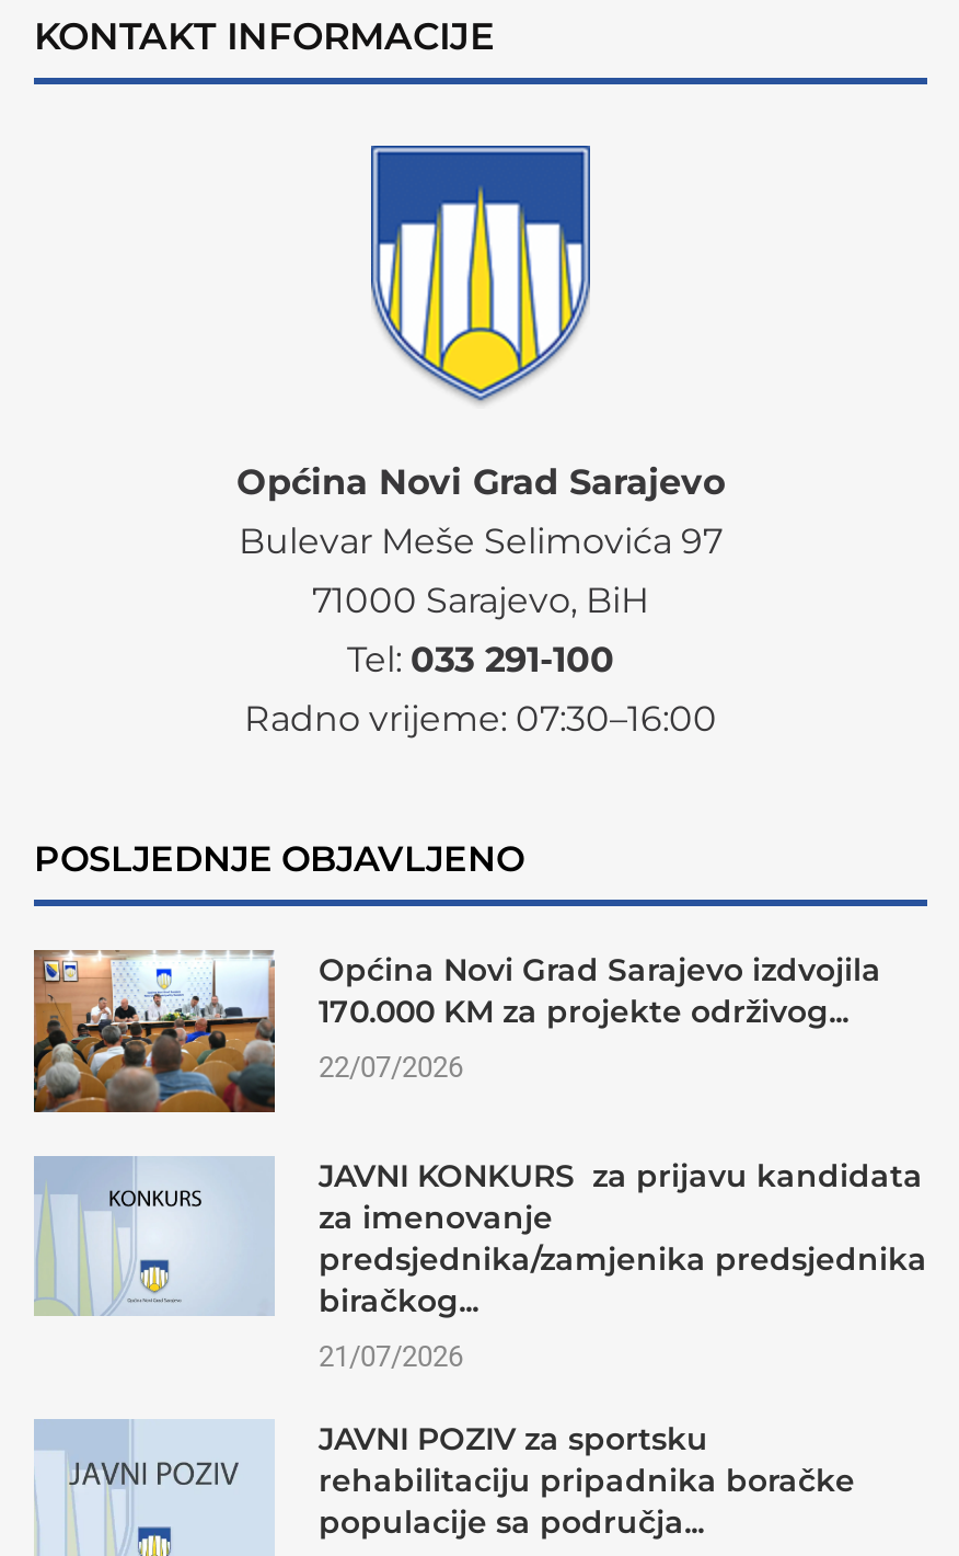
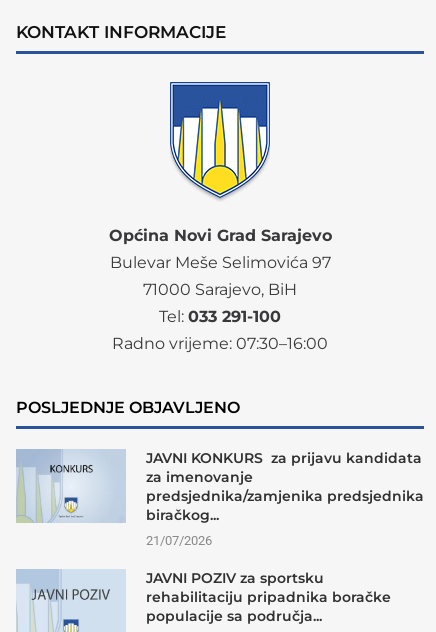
[32,948,881,1117] [image] | Općina Novi Grad Sarajevo izdvojila | 170.000 KM za projekte održivog... | 22/07/2026 -> none

